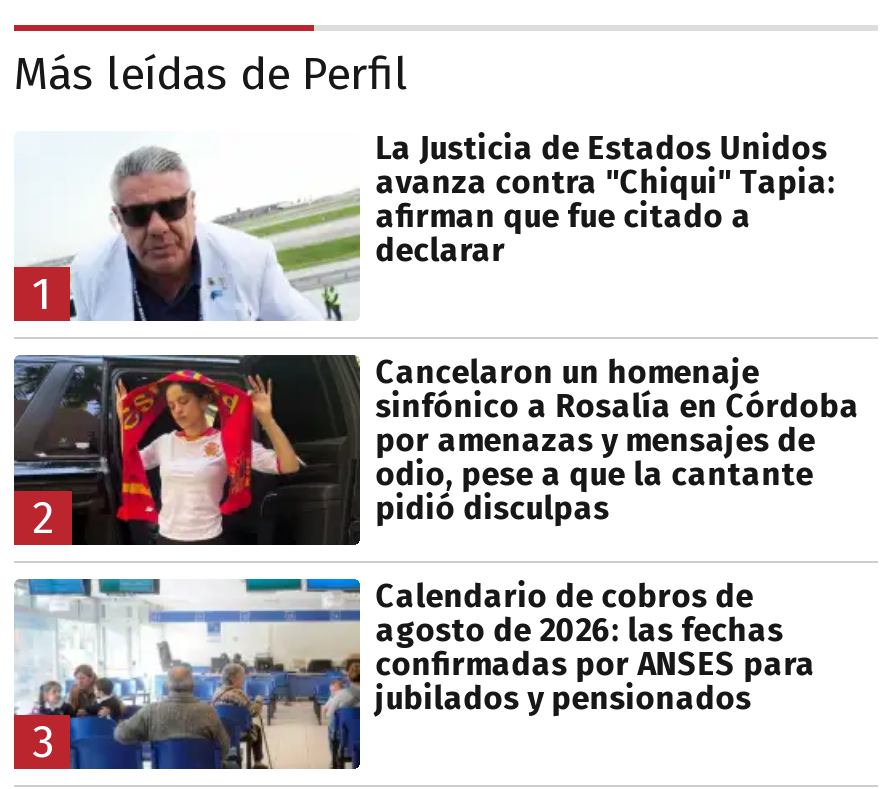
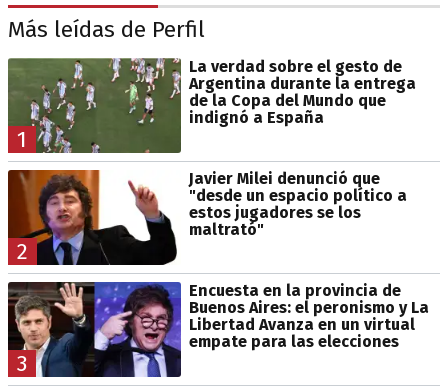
[14,128,836,323] [image] | La Justicia de Estados Unidos | avanza contra "Chiqui" Tapia: | afirman que fue citado a | declarar -> [7,57,416,154] [image] | La verdad sobre el gesto de | Argentina durante la entrega | de la Copa del Mundo que | indignó a España
[12,352,860,547] [image] | Cancelaron un homenaje | sinfónico a Rosalía en Córdoba | por amenazas y mensajes de | odio, pese a que la cantante | pidió disculpas -> [7,169,407,266] [image] | Javier Milei denunció que | "desde un espacio político a | estos jugadores se los | maltrató"
[14,576,816,771] [image] | Calendario de cobros de | agosto de 2026: las fechas | confirmadas por ANSES para | jubilados y pensionados -> [7,281,429,378] [image] | Encuesta en la provincia de | Buenos Aires: el peronismo y La | Libertad Avanza en un virtual | empate para las elecciones

